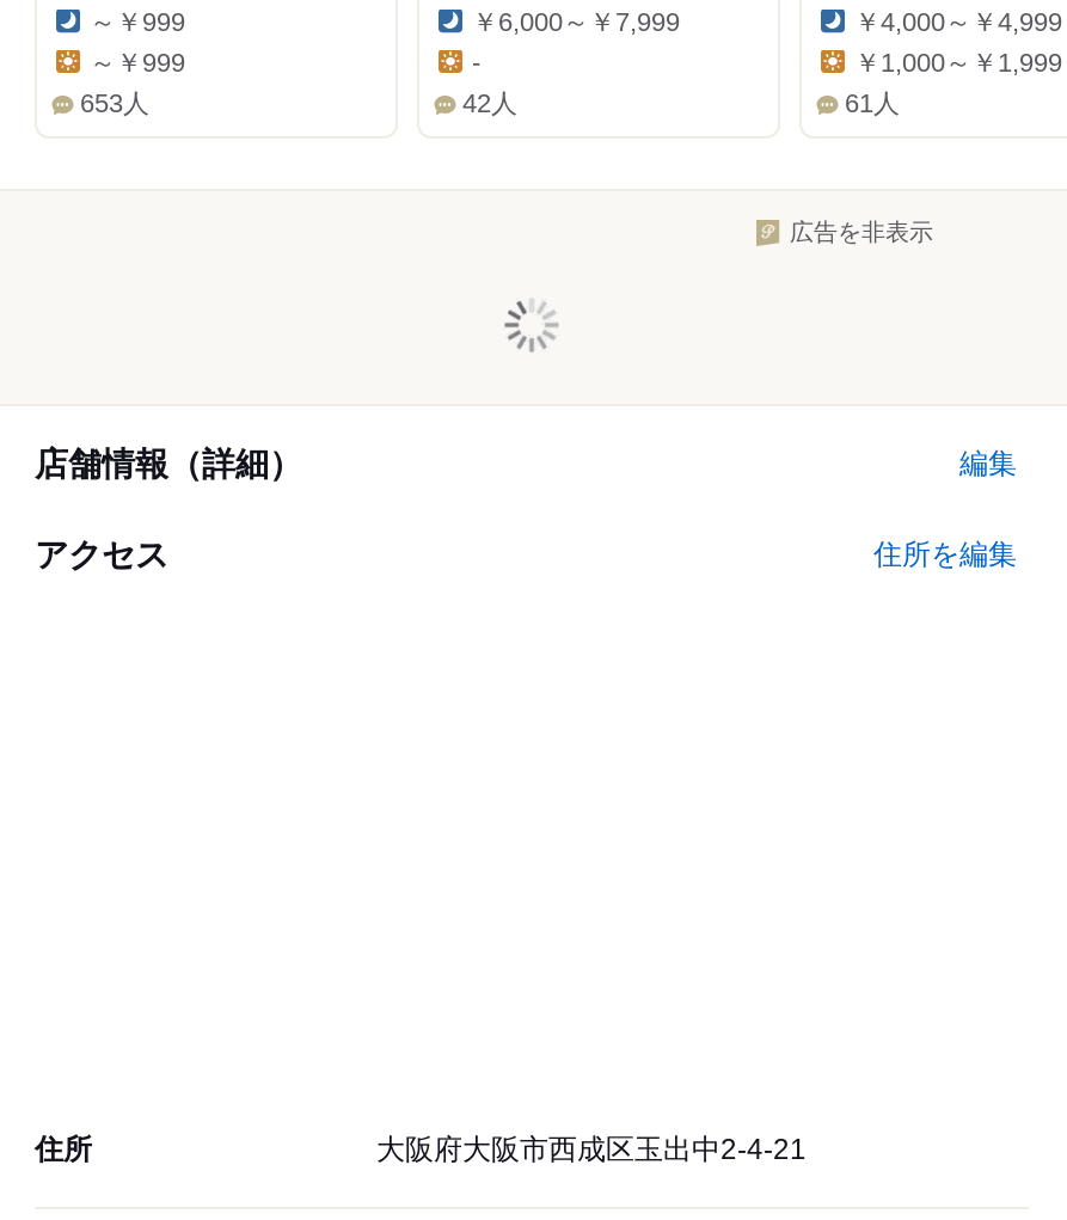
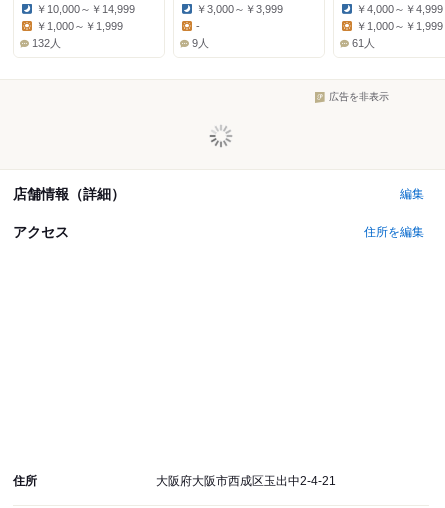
[90,8,185,37] ～￥999 -> [36,3,135,15] ￥10,000～￥14,999
[472,8,680,37] ￥6,000～￥7,999 -> [196,3,283,15] ￥3,000～￥3,999
[80,49,185,118] ～￥999 | 653人 -> [32,20,123,49] ￥1,000～￥1,999 | 132人
[462,89,517,118] 42人 -> [192,37,209,49] 9人

